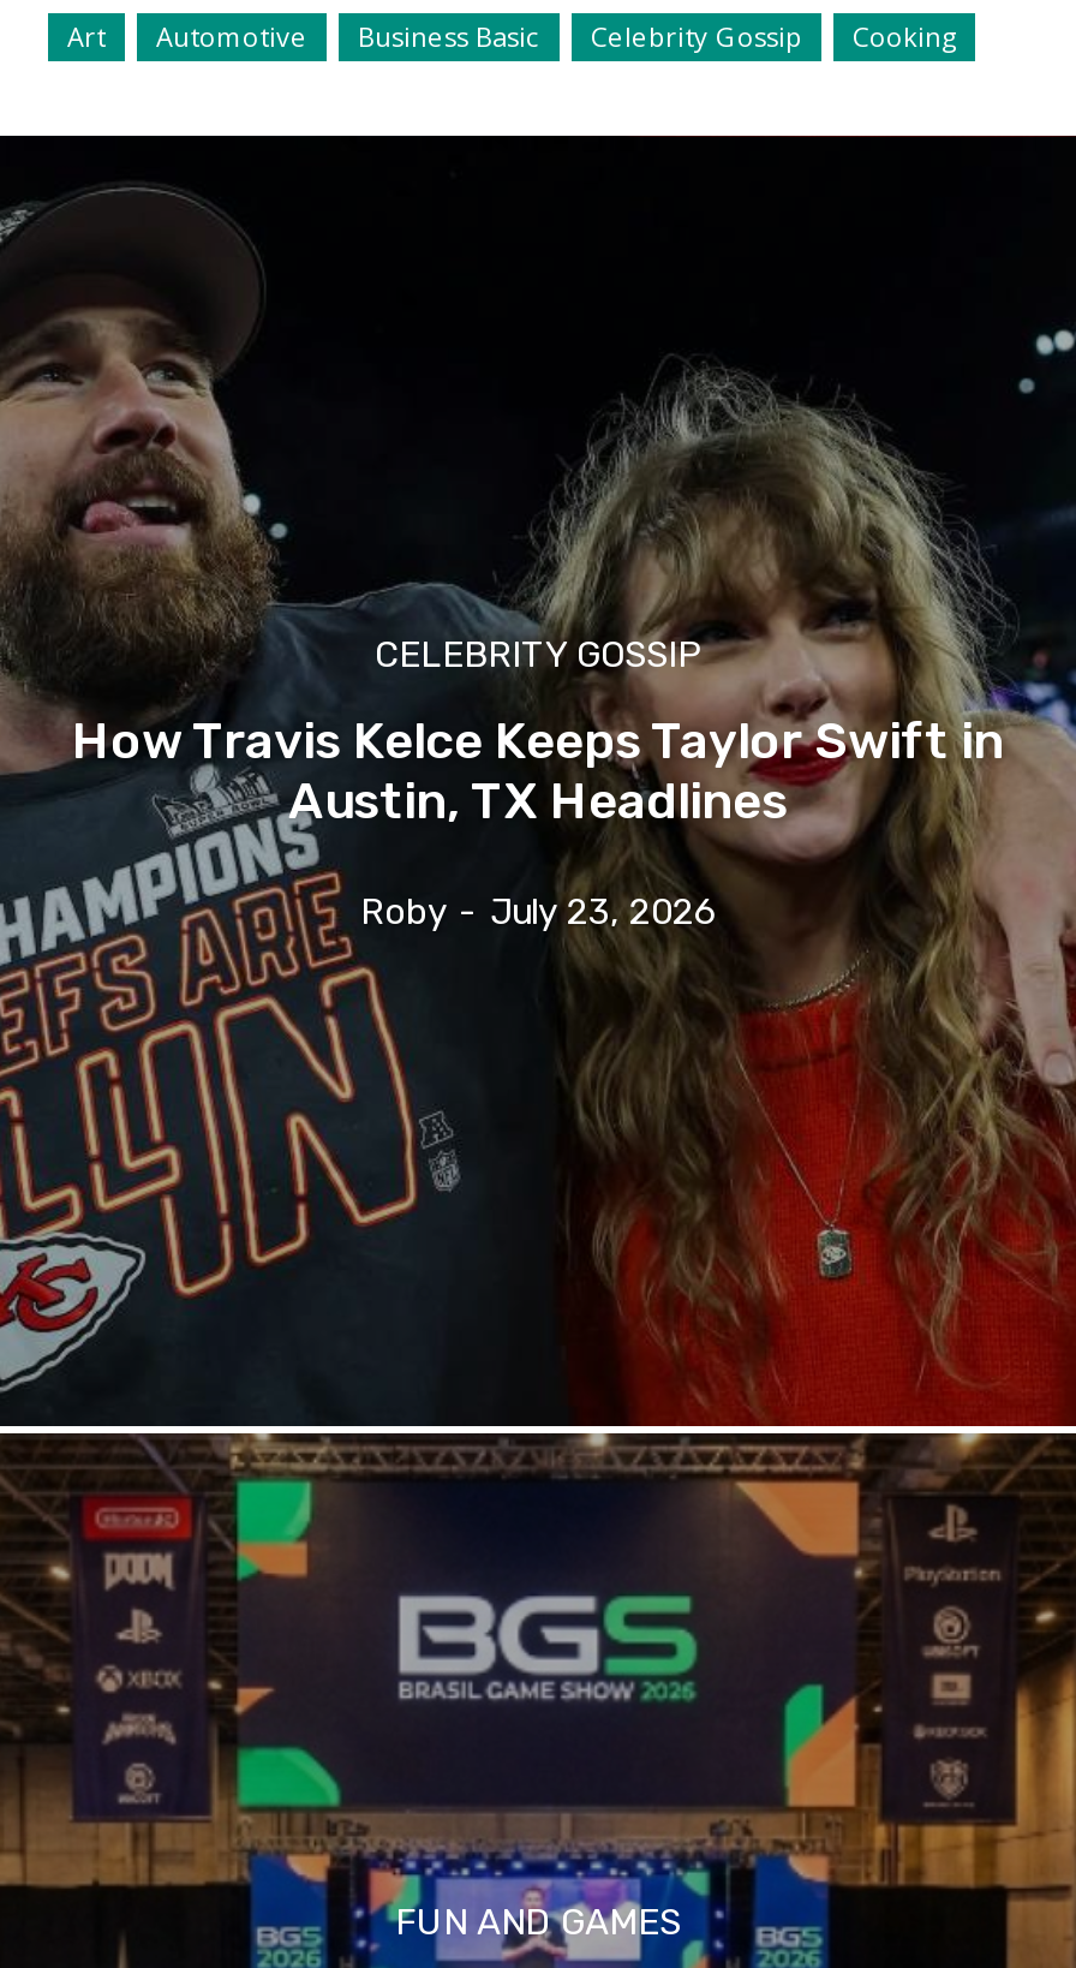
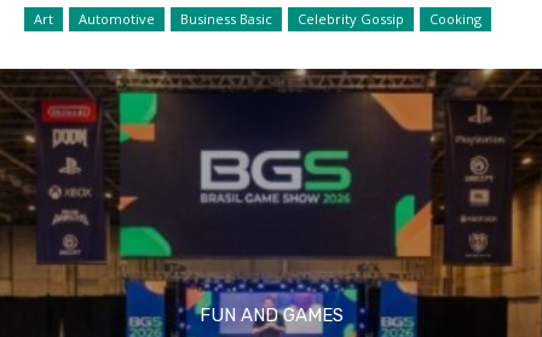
[7,136,1069,1436] [image] | CELEBRITY GOSSIP | How Travis Kelce Keeps Taylor Swift in | Austin, TX Headlines | Roby - July 23, 2026 -> none

